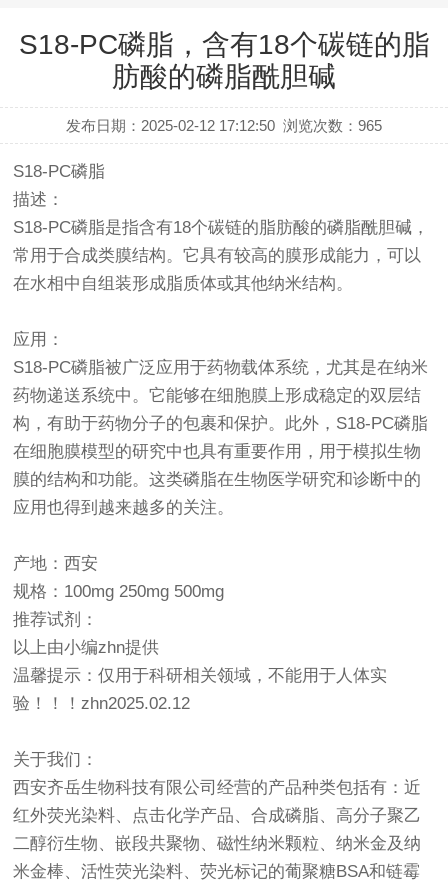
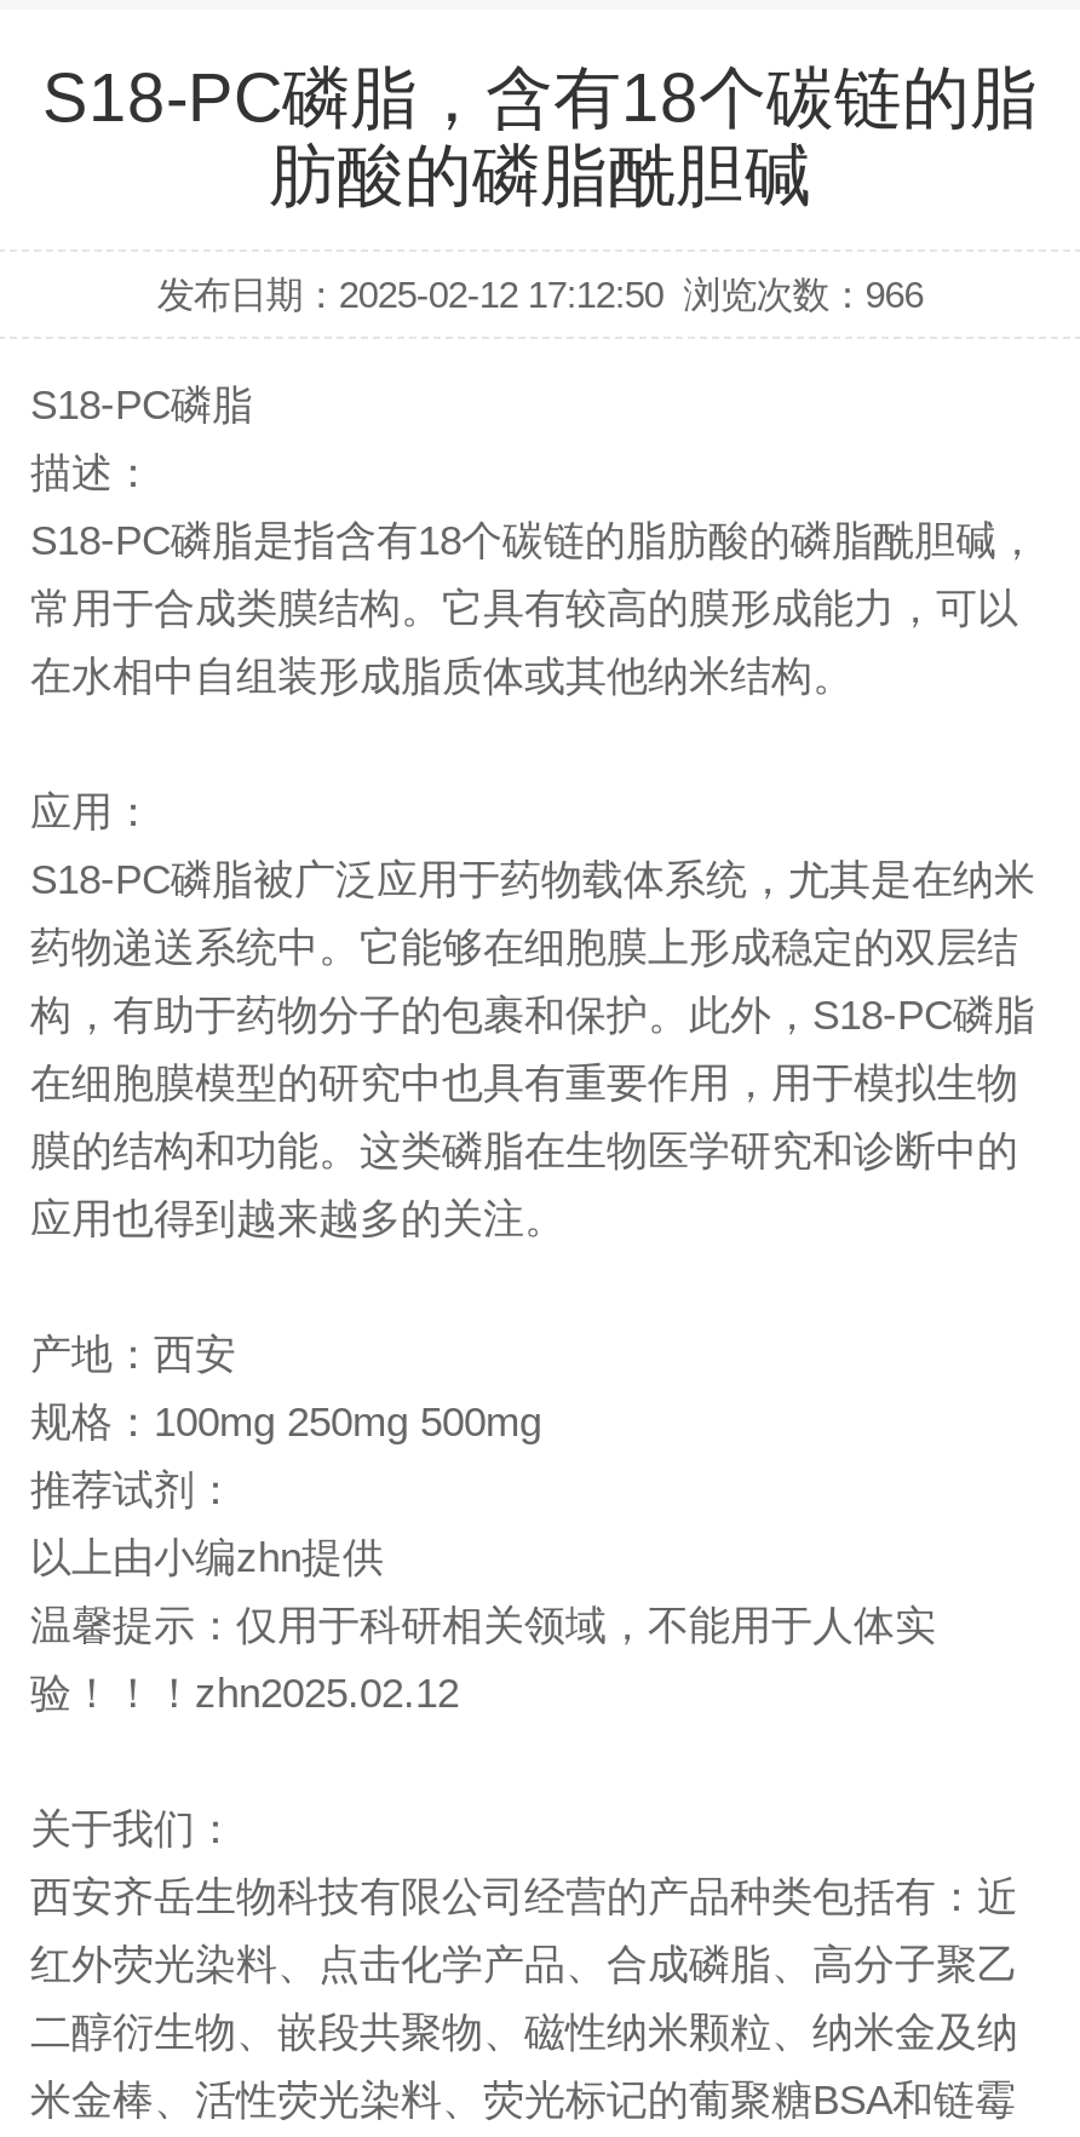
[66,117,382,134] 发布日期：2025-02-12 17:12:50 浏览次数：965 -> [157,274,923,315] 发布日期：2025-02-12 17:12:50 浏览次数：966

